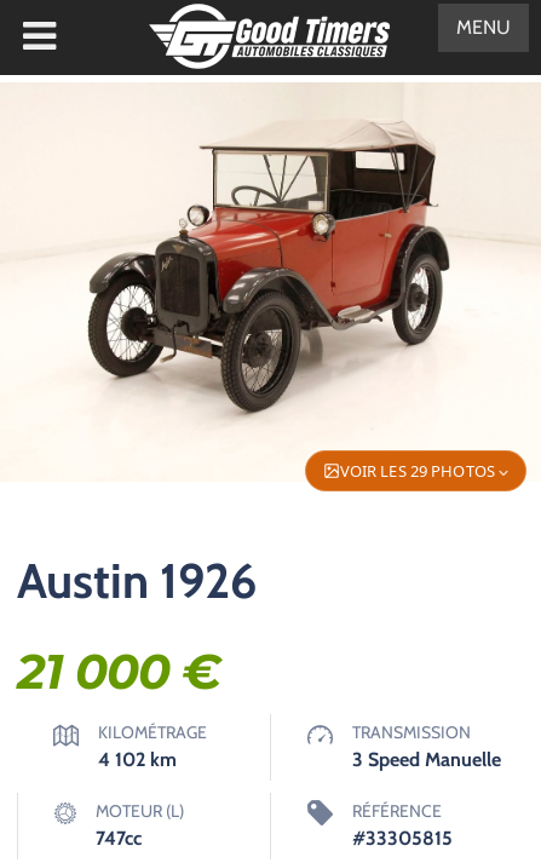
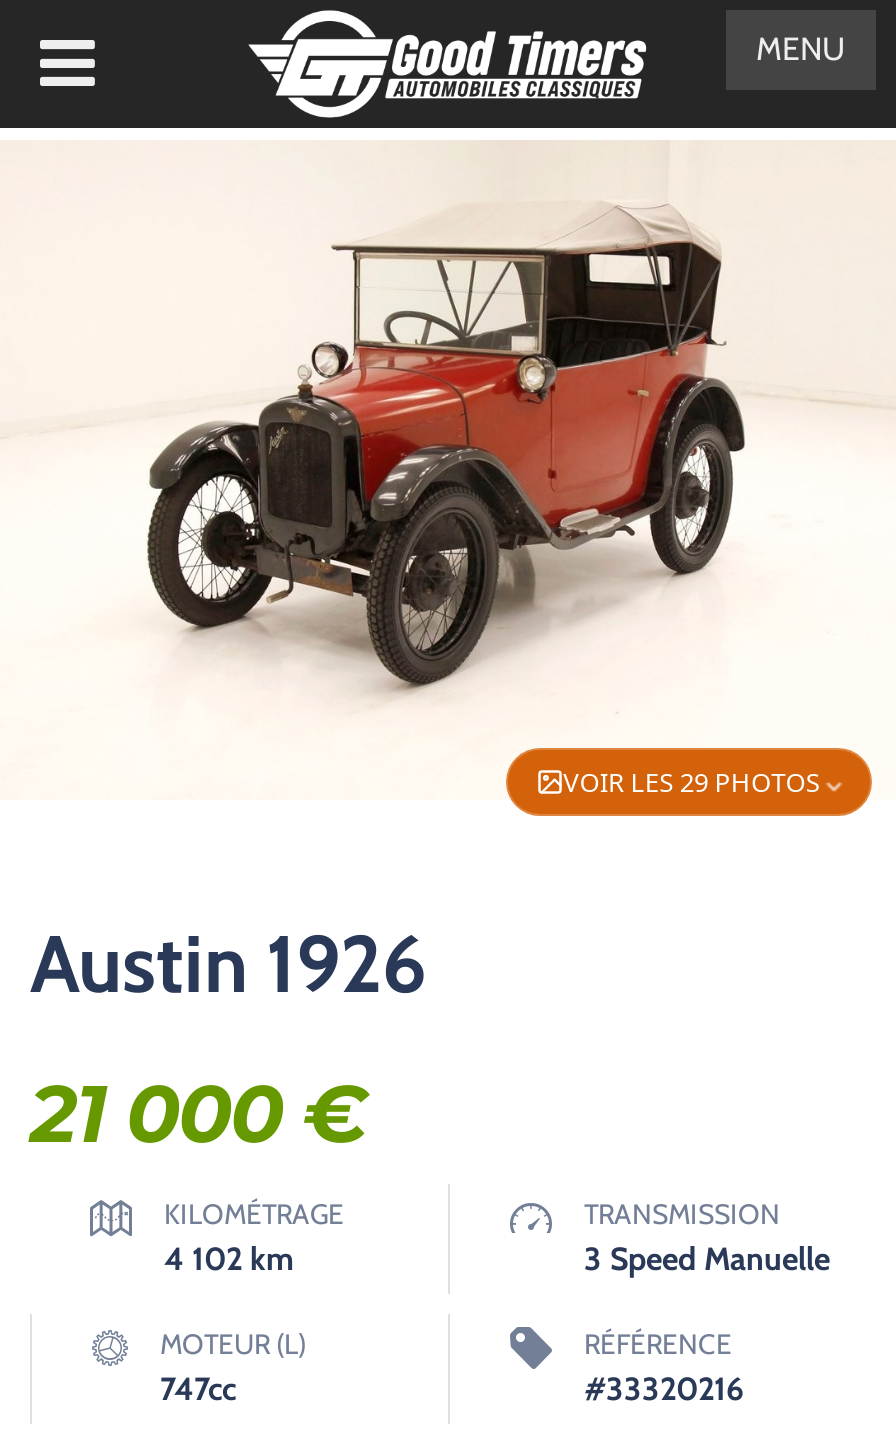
[352,827,453,850] #33305815 -> [584,1370,744,1408] #33320216

